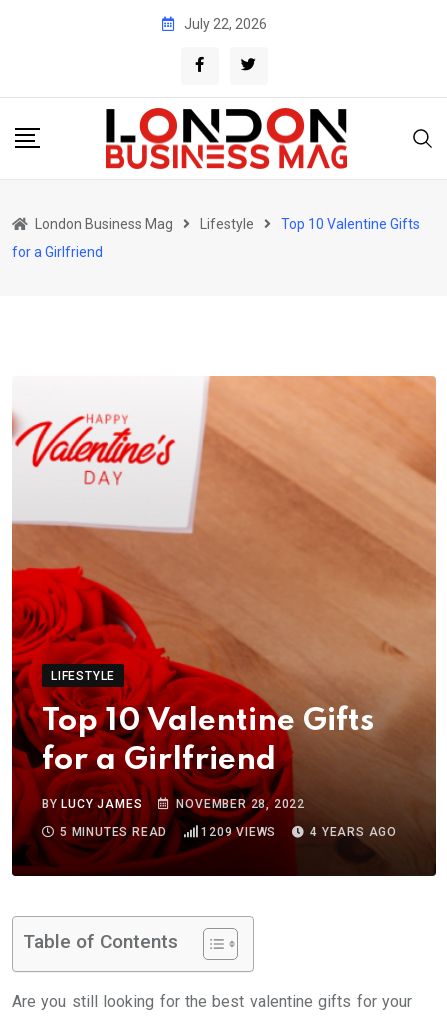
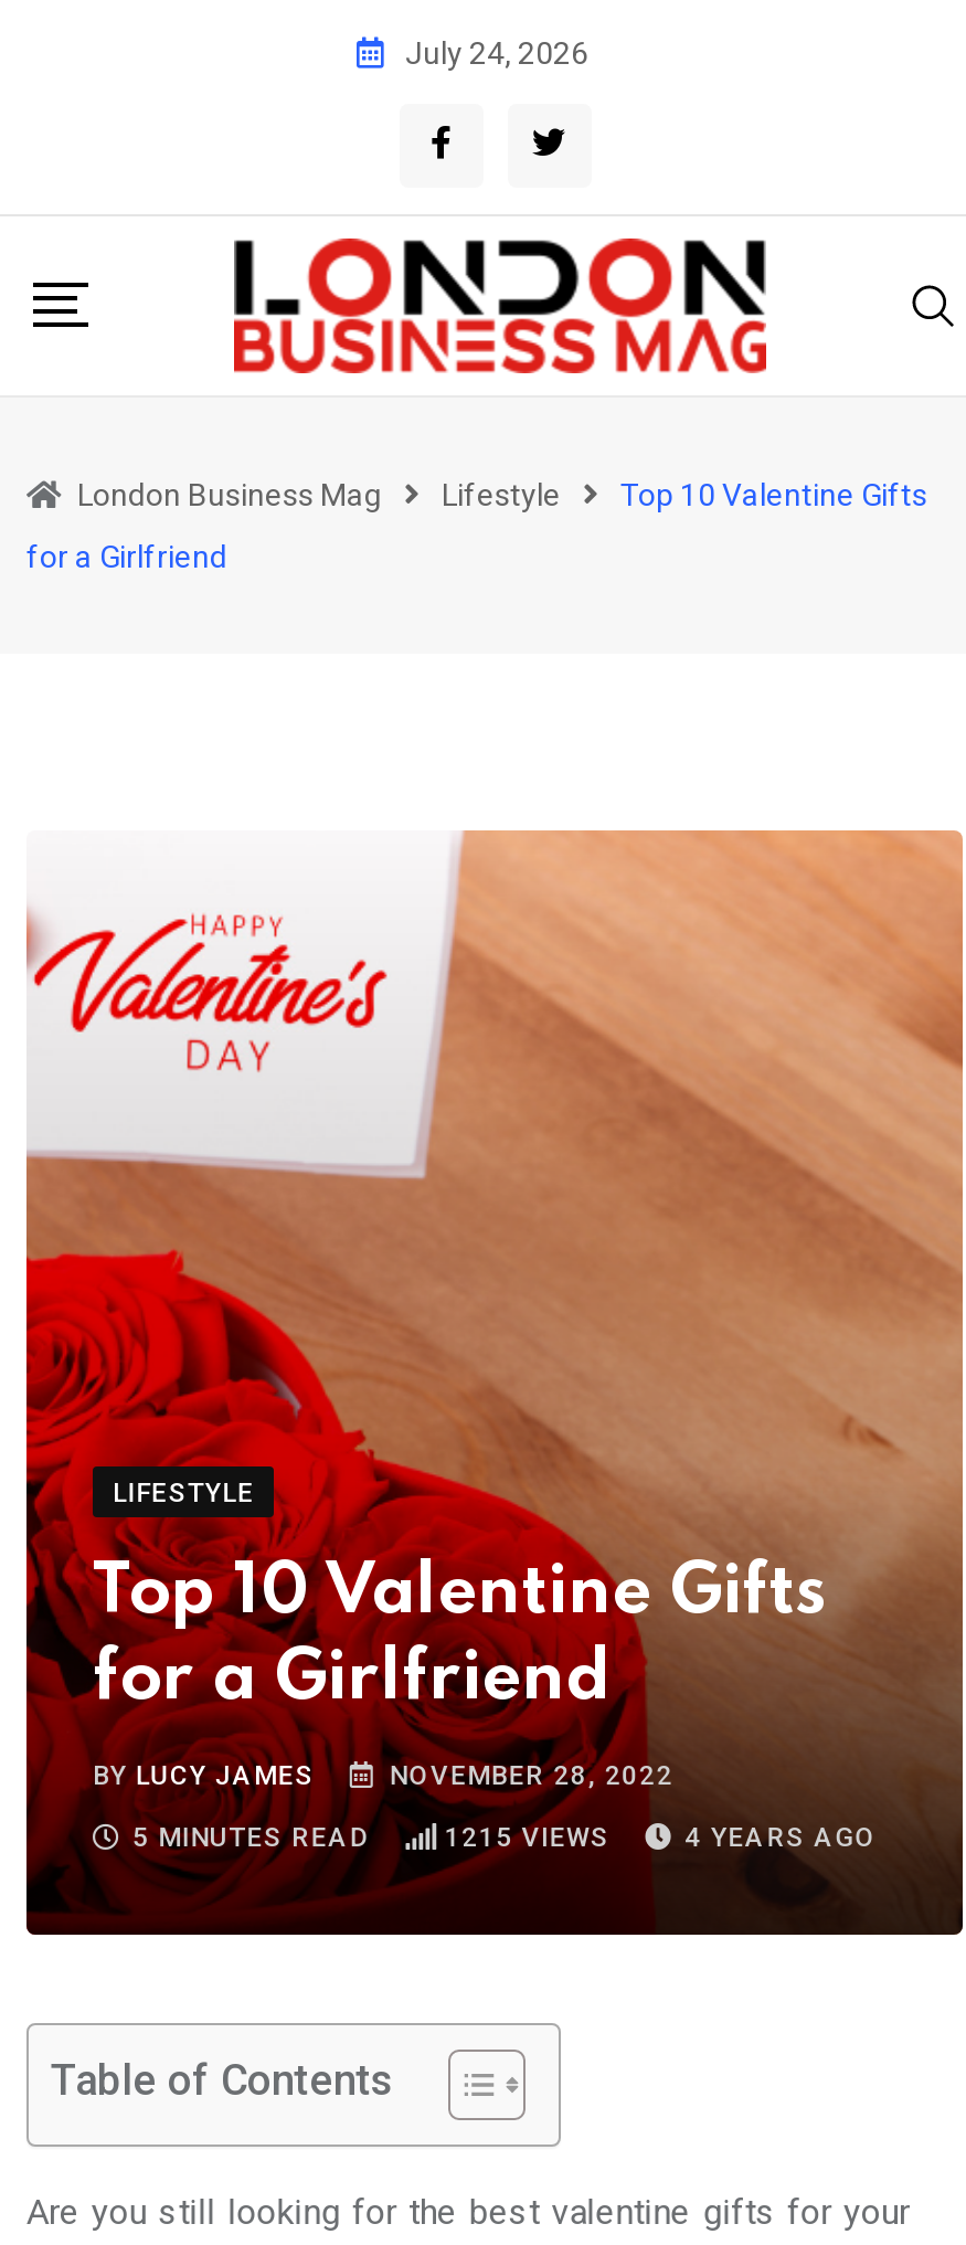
[183,15,266,31] July 22, 2026 -> [405,34,588,70] July 24, 2026
[201,825,276,839] 1209 VIEWS -> [444,1823,610,1854] 1215 VIEWS

